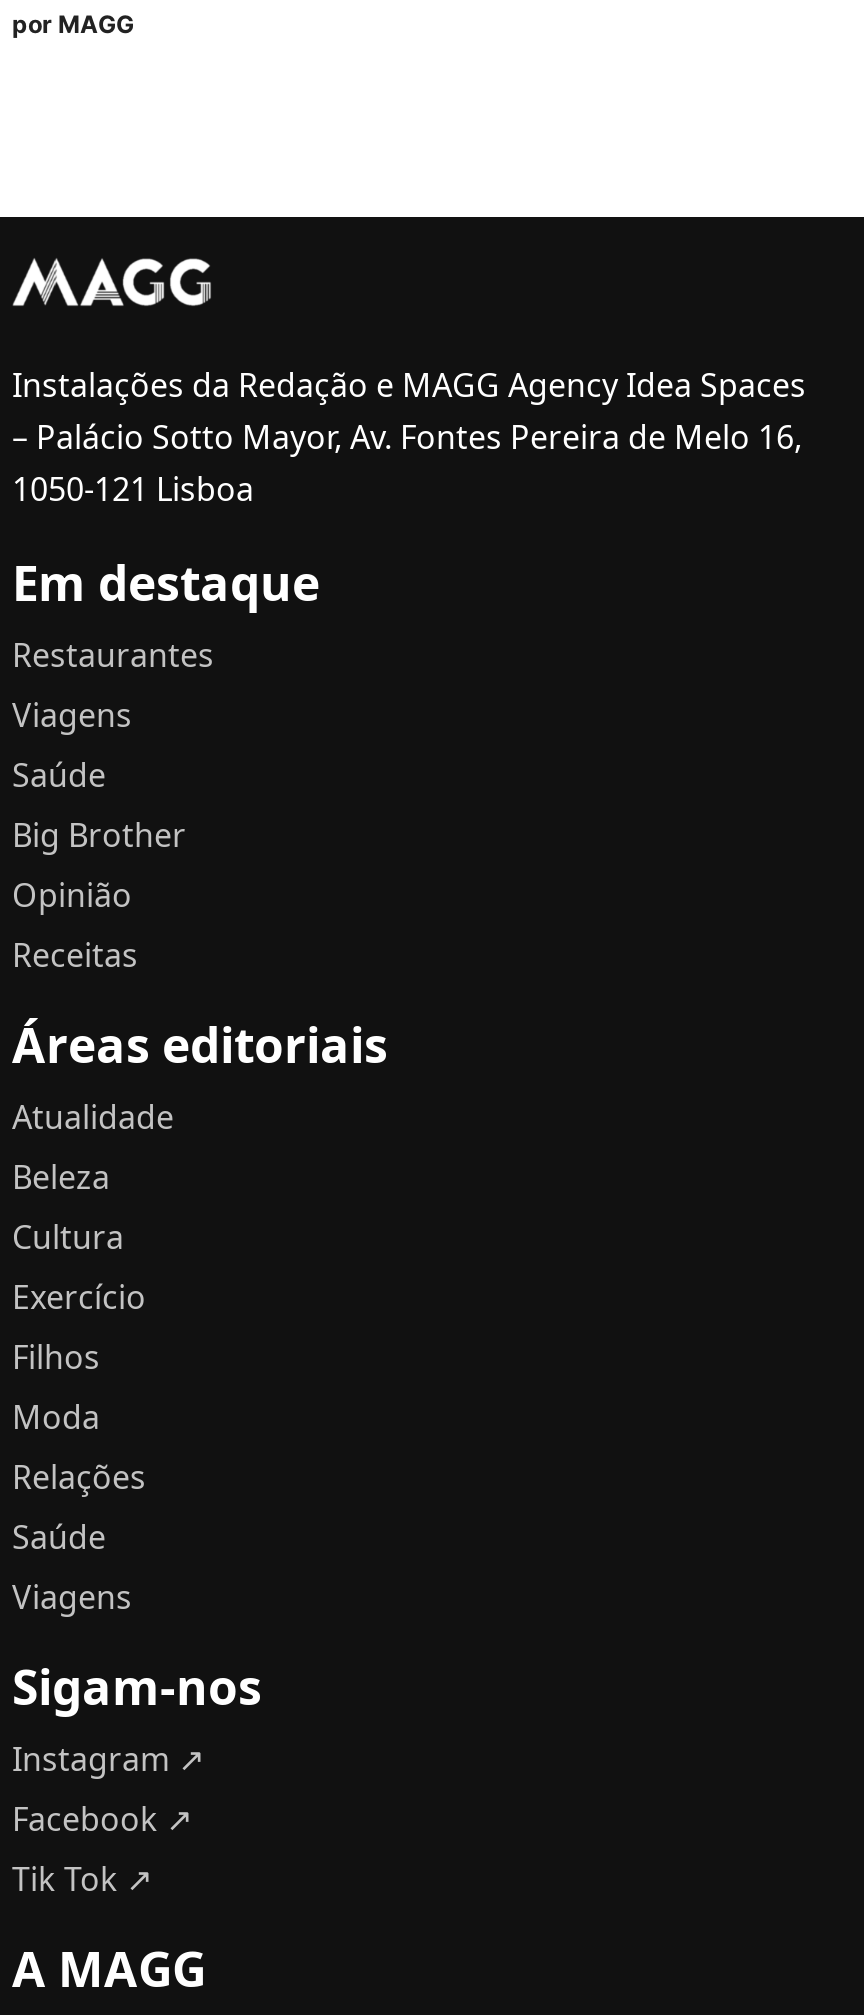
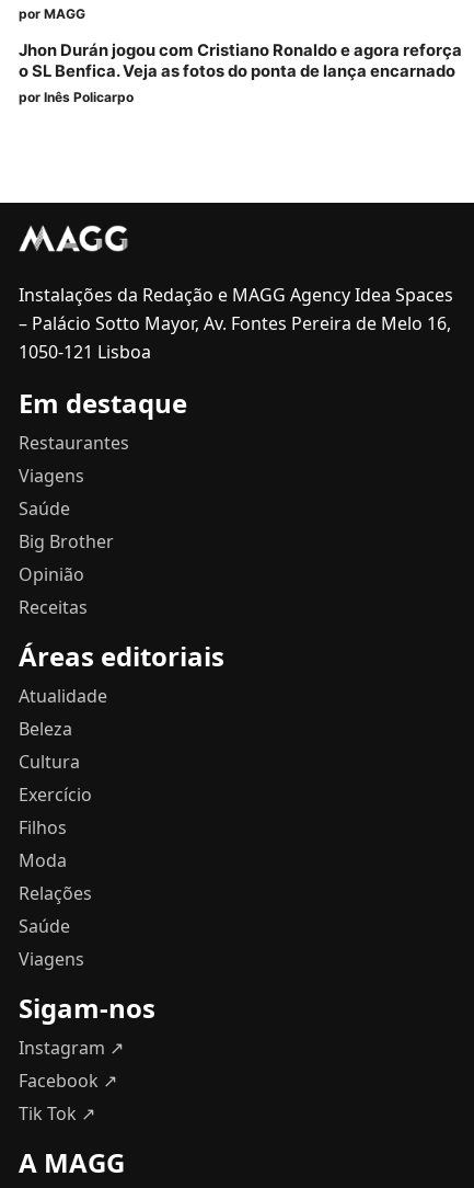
none -> [19,41,462,105] Jhon Durán jogou com Cristiano Ronaldo e agora reforça | o SL Benfica. Veja as fotos do ponta de lança encarnado | por Inês Policarpo

